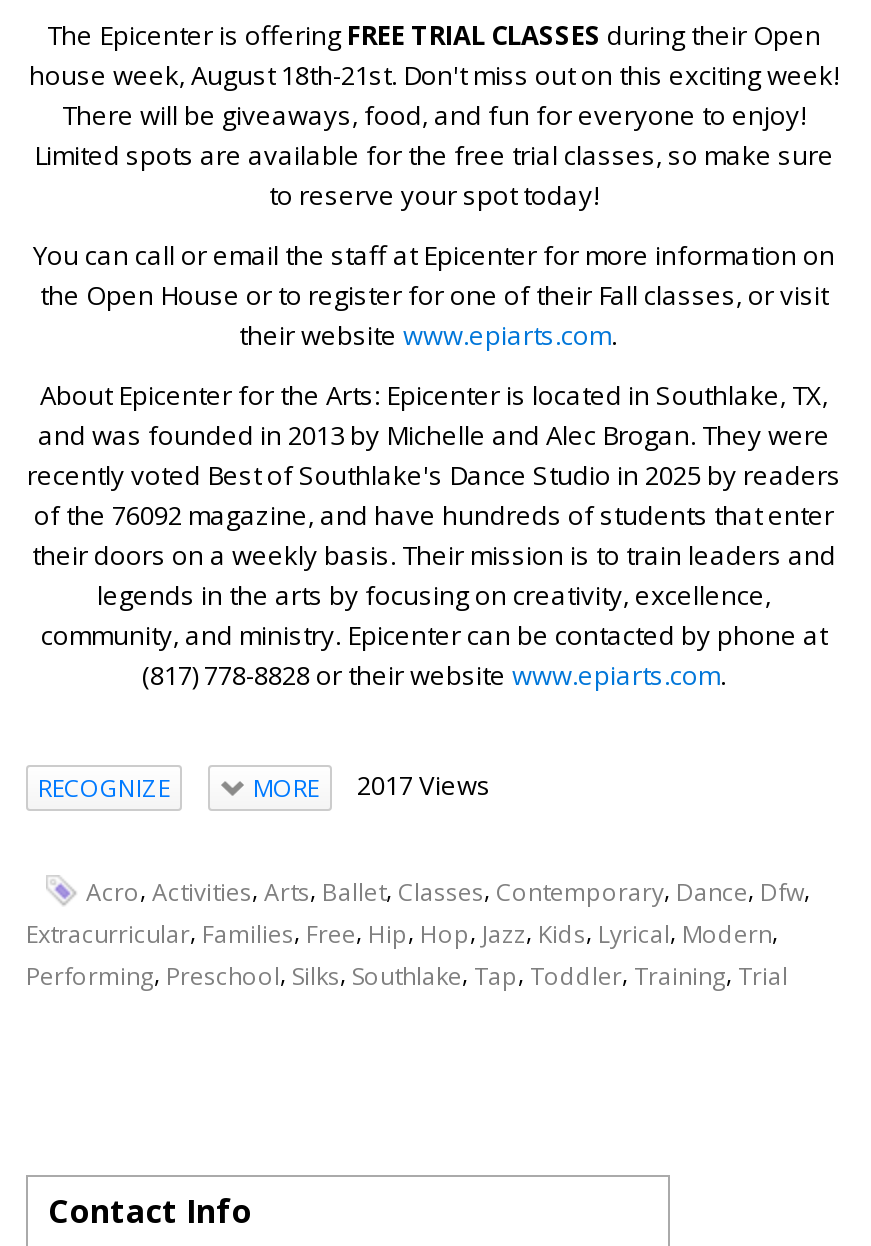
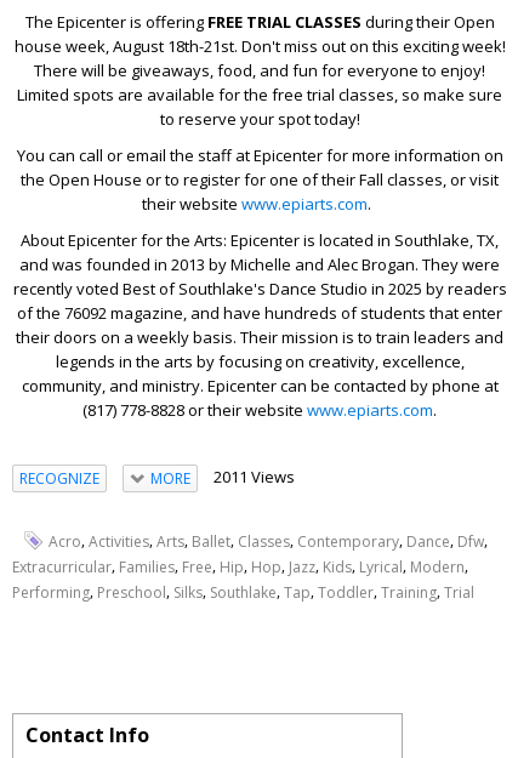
[253,767,491,805] MORE 2017 Views -> [150,466,294,489] MORE 2011 Views

